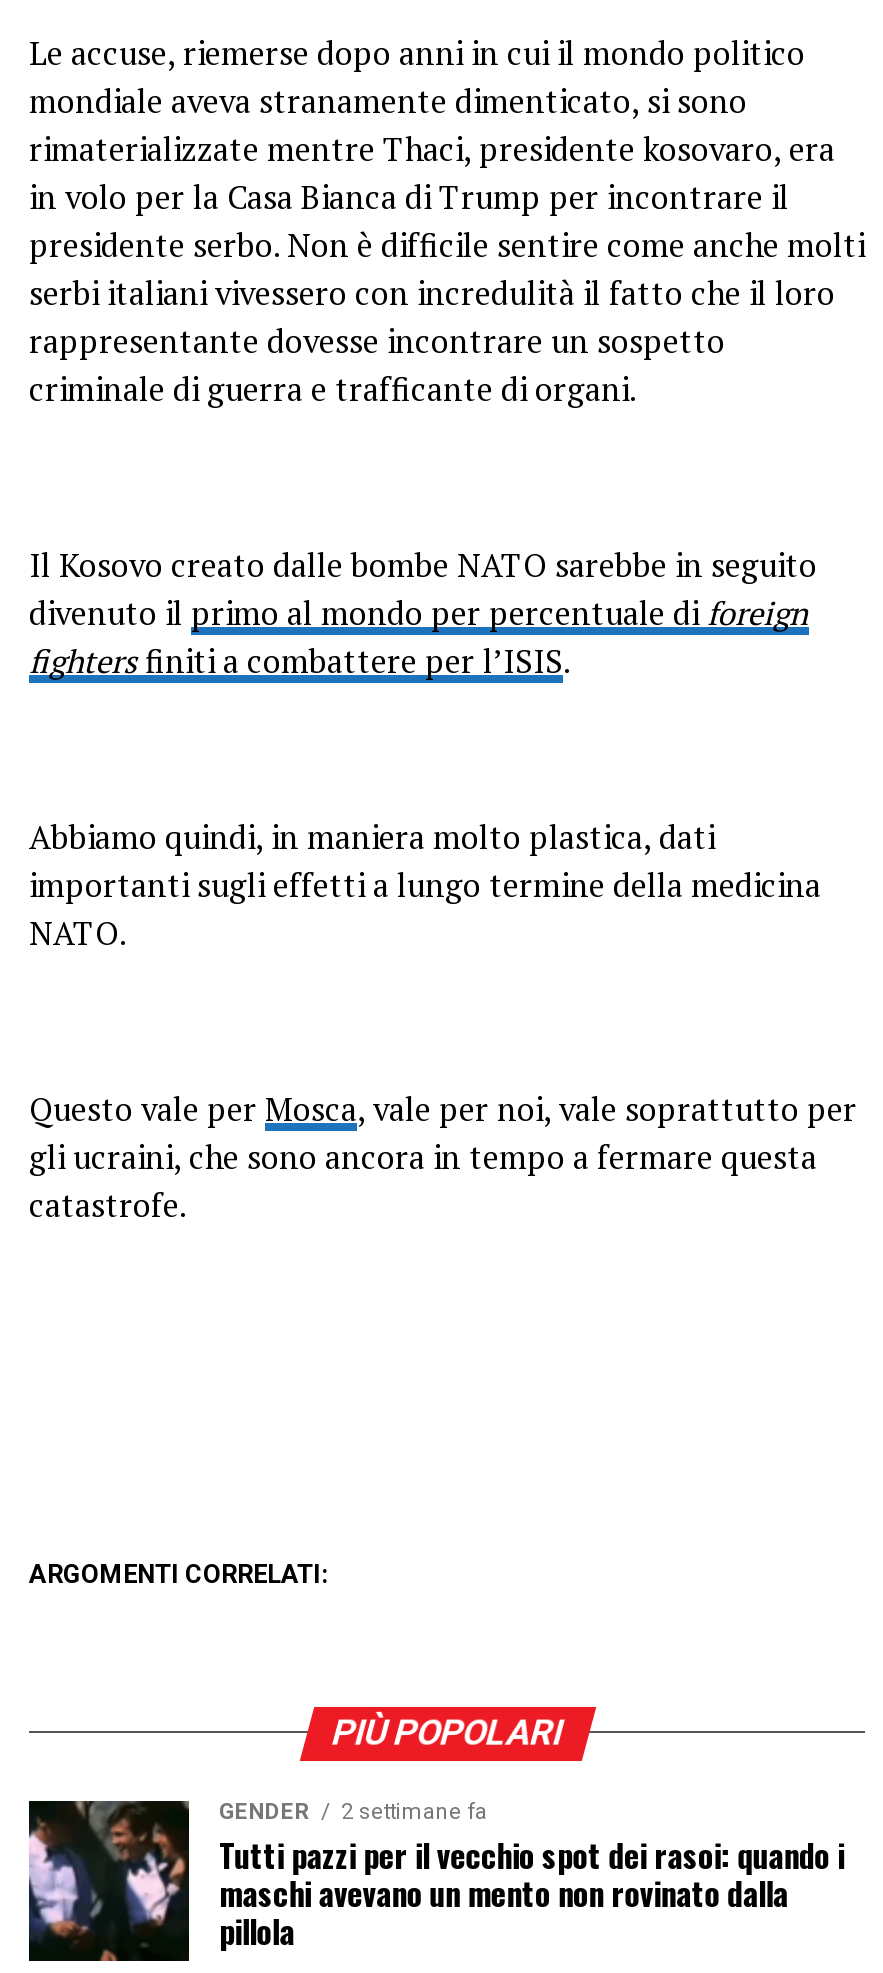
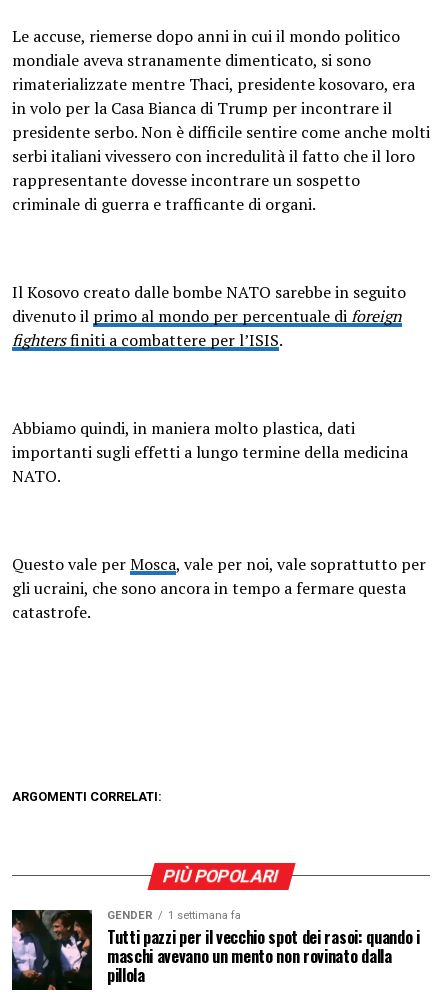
[219,1799,487,1825] GENDER 2 settimane fa -> [107,909,241,922] GENDER 1 settimana fa

